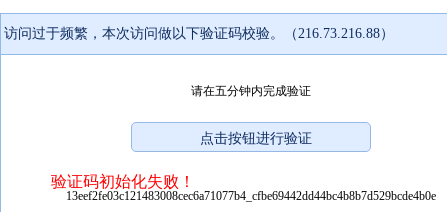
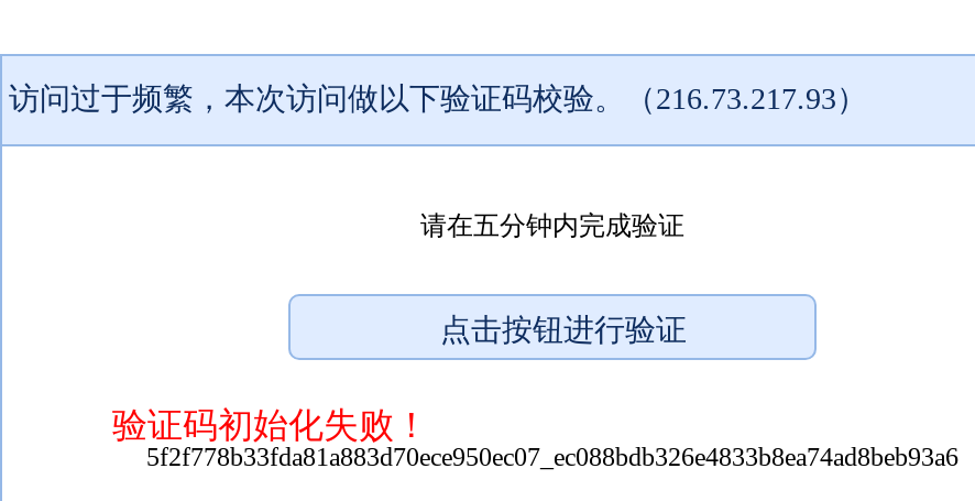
[4,26,394,41] 访问过于频繁，本次访问做以下验证码校验。（216.73.216.88） -> [9,82,867,115] 访问过于频繁，本次访问做以下验证码校验。（216.73.217.93）
[66,189,436,203] 13eef2fe03c121483008cec6a71077b4_cfbe69442dd44bc4b8b7d529bcde4b0e -> [146,441,958,472] 5f2f778b33fda81a883d70ece950ec07_ec088bdb326e4833b8ea74ad8beb93a6

